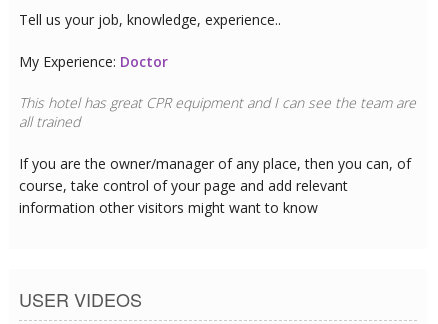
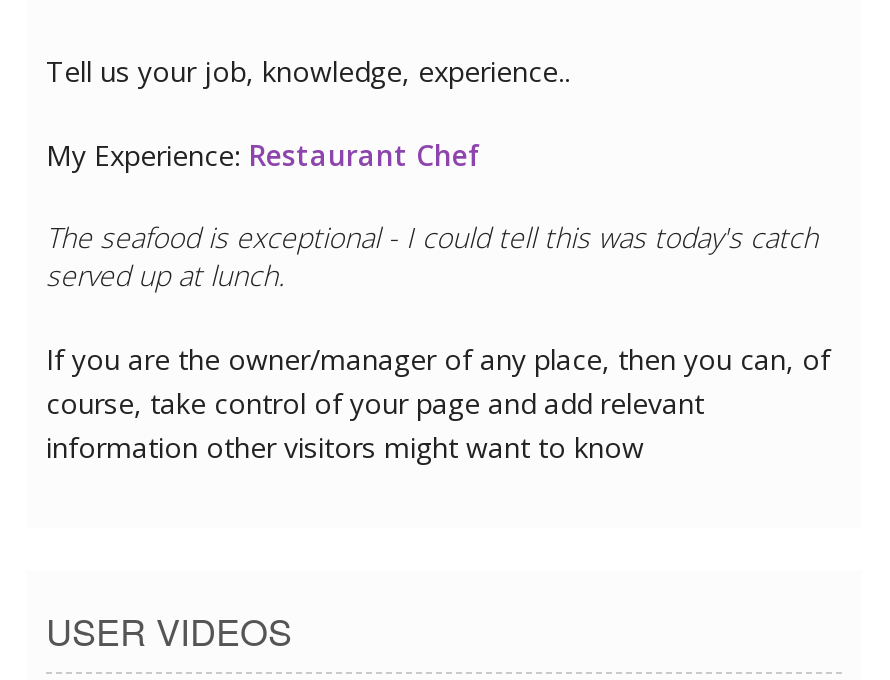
[19,51,168,70] My Experience: Doctor -> [46,135,482,173] My Experience: Restaurant Chef
[19,92,416,130] This hotel has great CPR equipment and I can see the team are | all trained -> [46,217,818,293] The seafood is exceptional - I could tell this was today's catch | served up at lunch.

